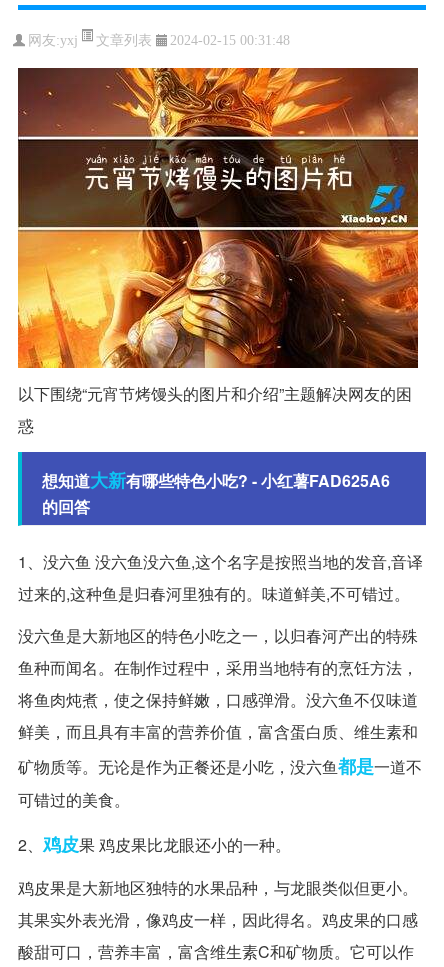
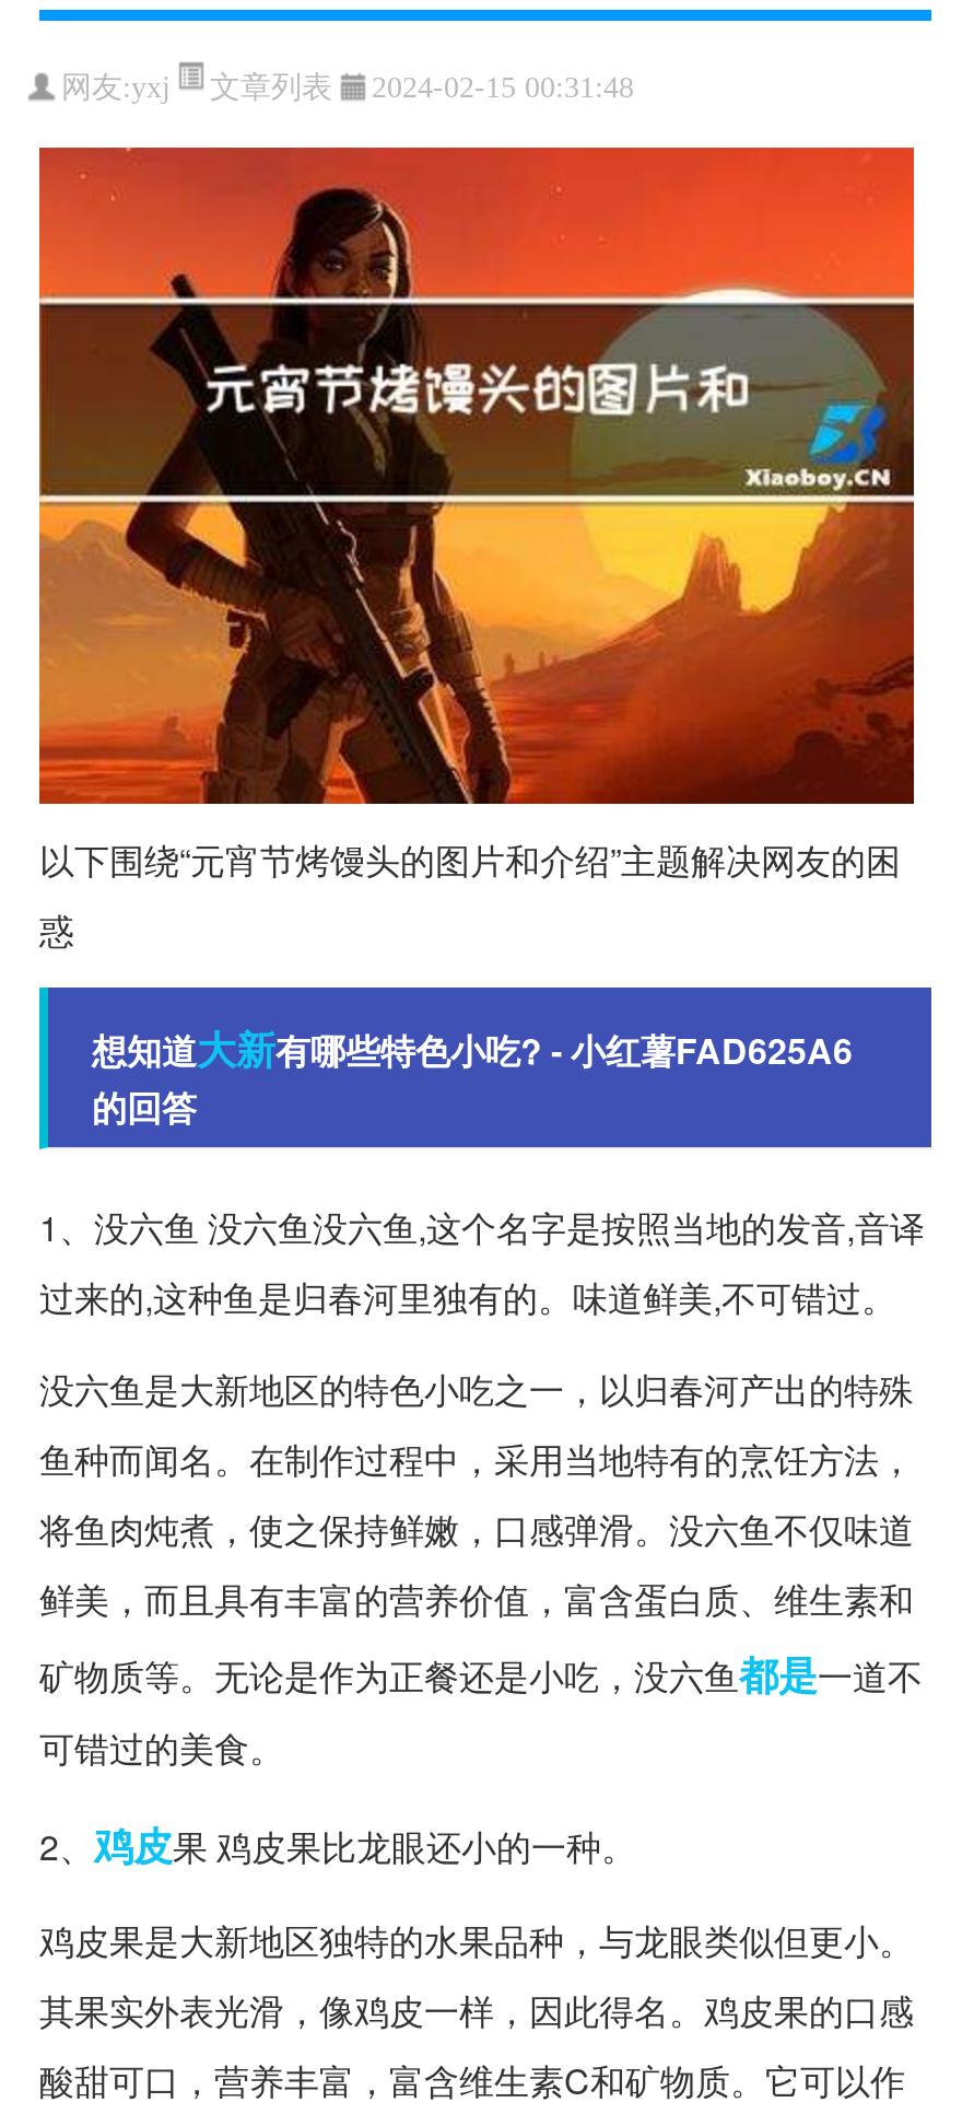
[17,67,419,369] [image] -> [37,145,916,806] [image]

